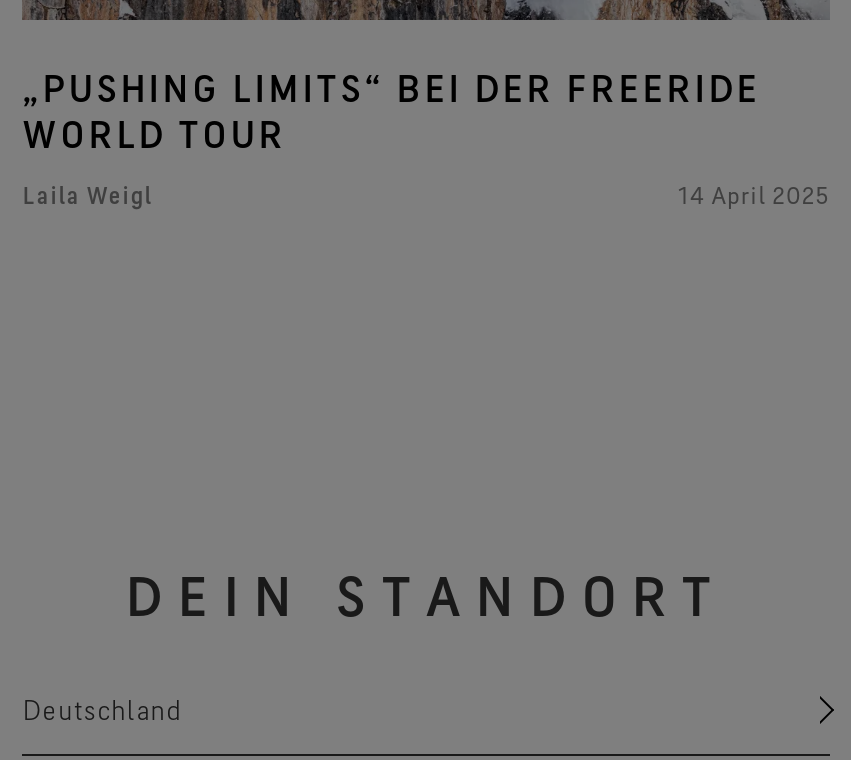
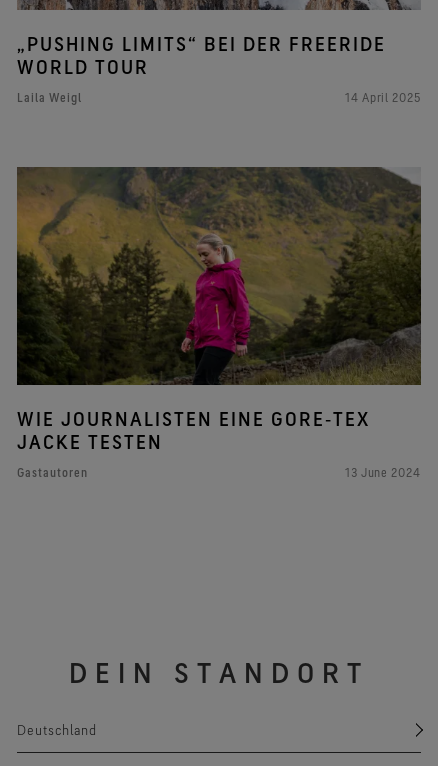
none -> [16,166,422,480] [image] | WIE JOURNALISTEN EINE GORE‑TEX | JACKE TESTEN | Gastautoren | 13 June 2024

